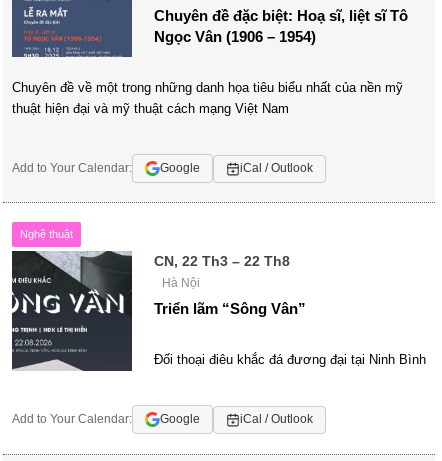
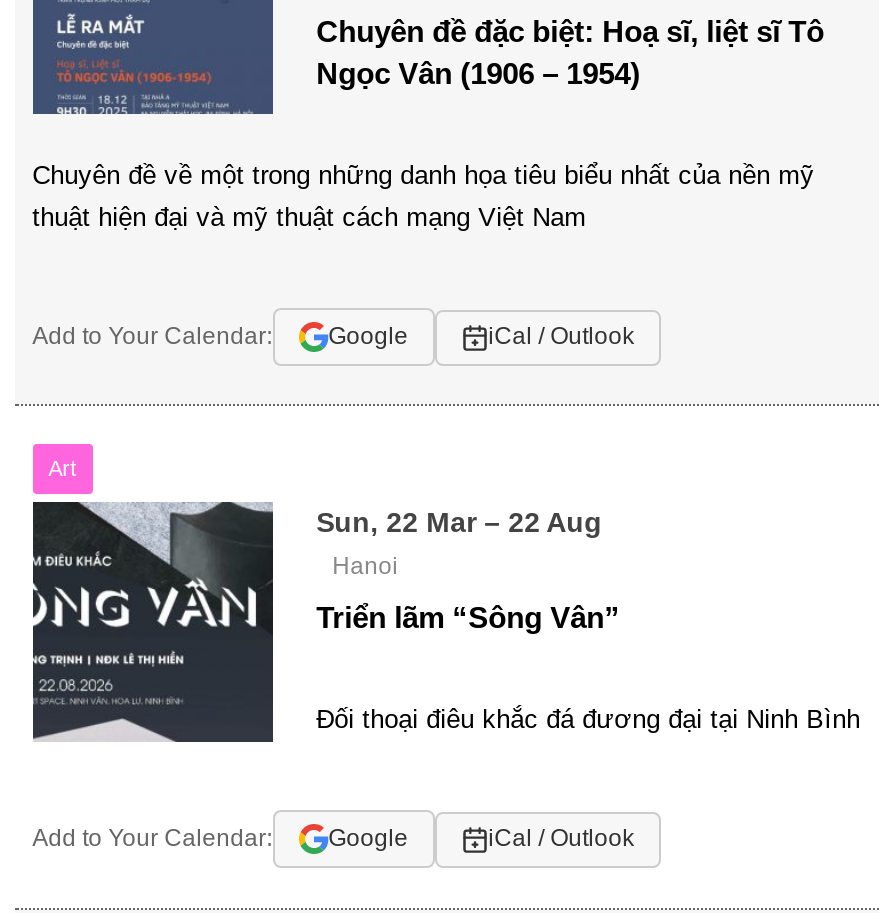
[20,228,73,240] Nghệ thuật -> [48,457,76,481] Art
[154,253,290,290] CN, 22 Th3 – 22 Th8 | Hà Nội -> [316,507,602,581] Sun, 22 Mar – 22 Aug | Hanoi

